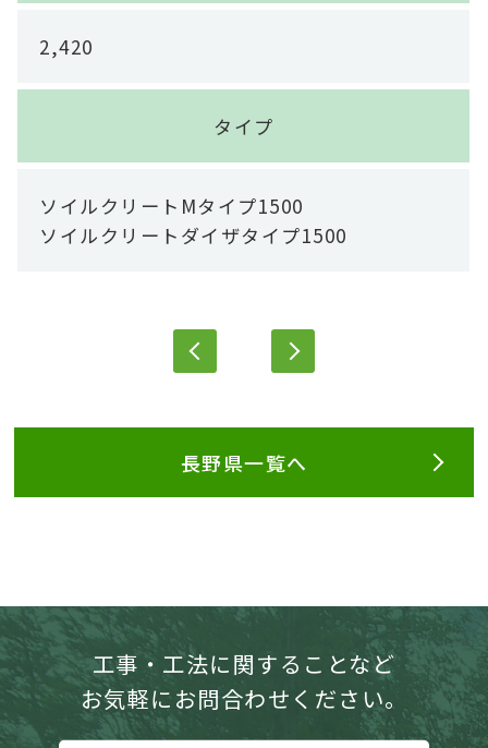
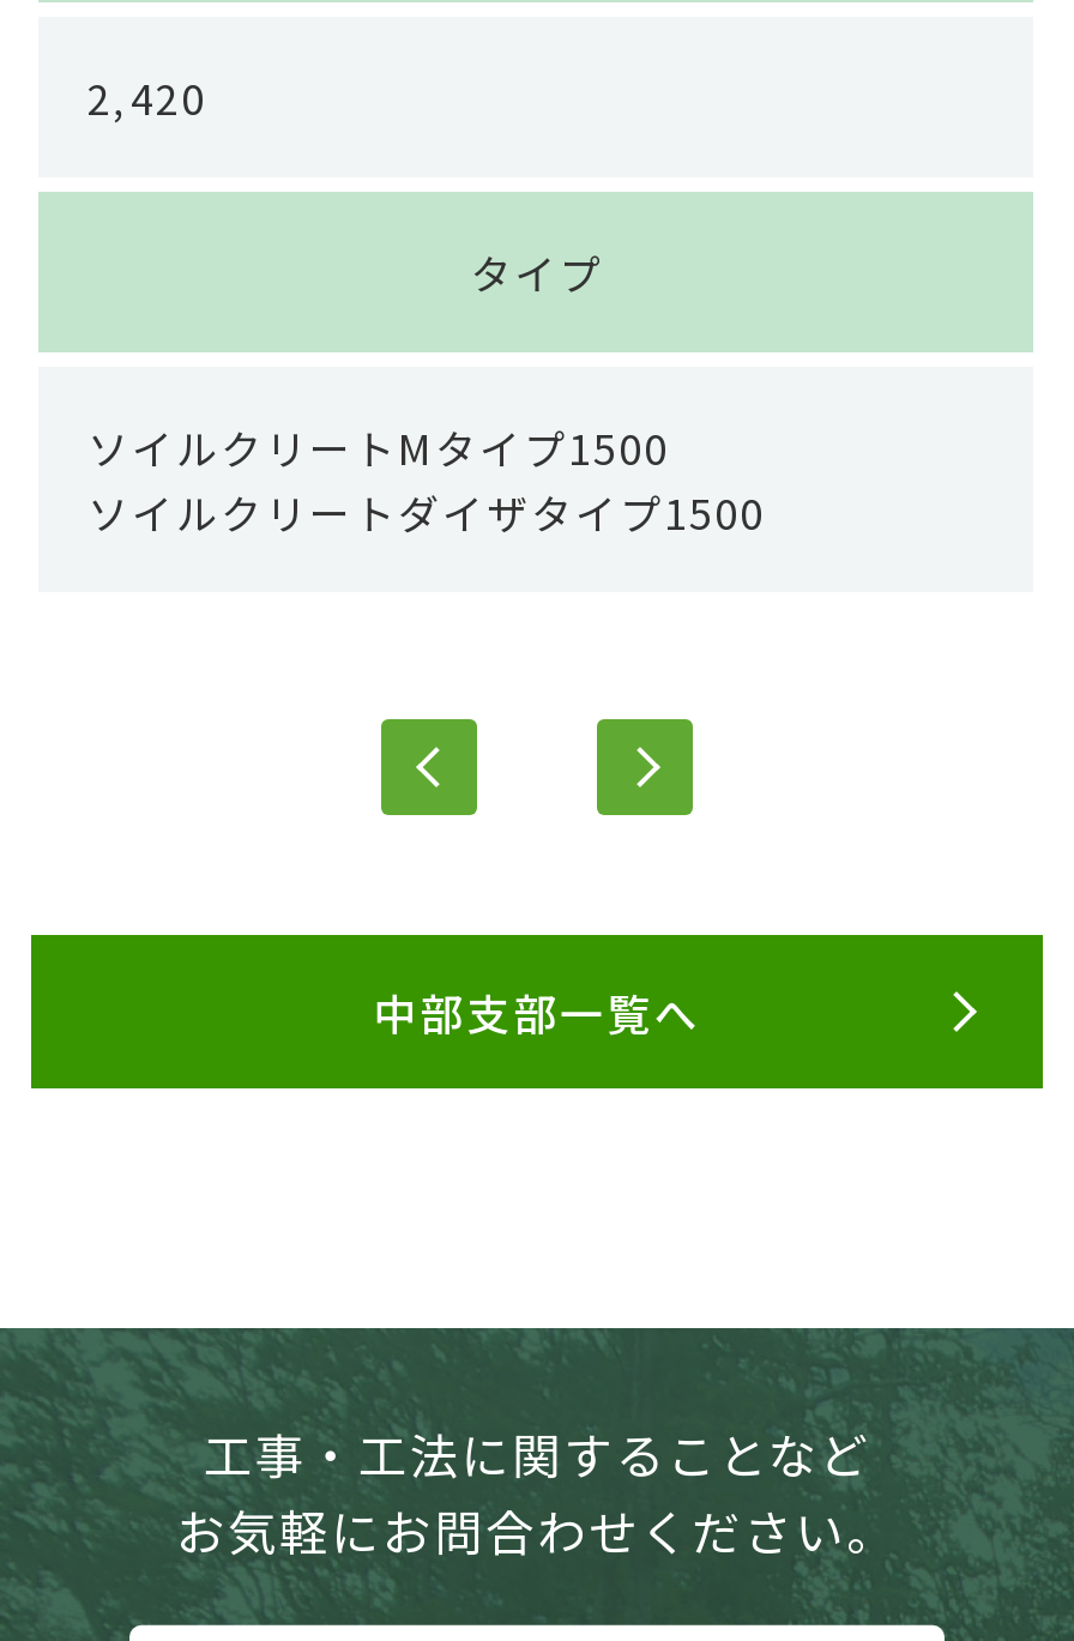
[180,448,308,476] 長野県一覧へ -> [374,981,700,1044] 中部支部一覧へ

